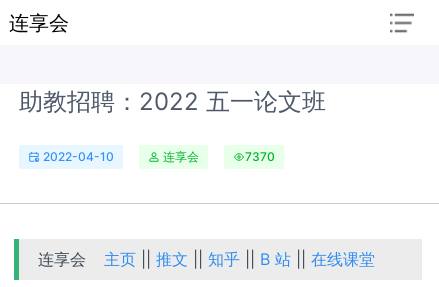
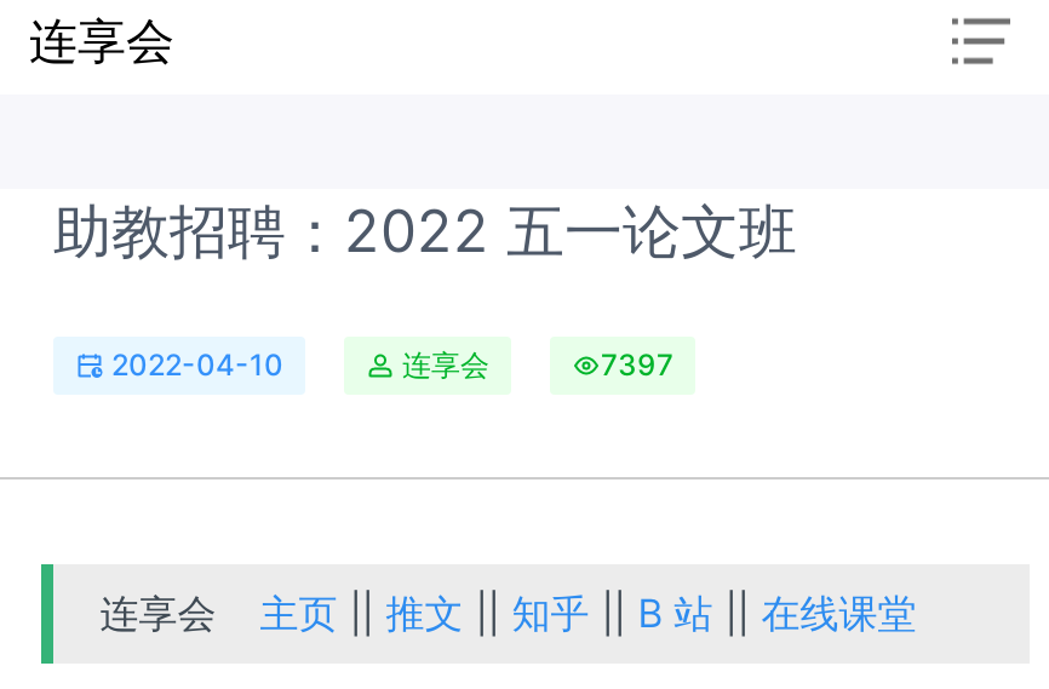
[245,149,275,164] 7370 -> [601,346,673,383] 7397

